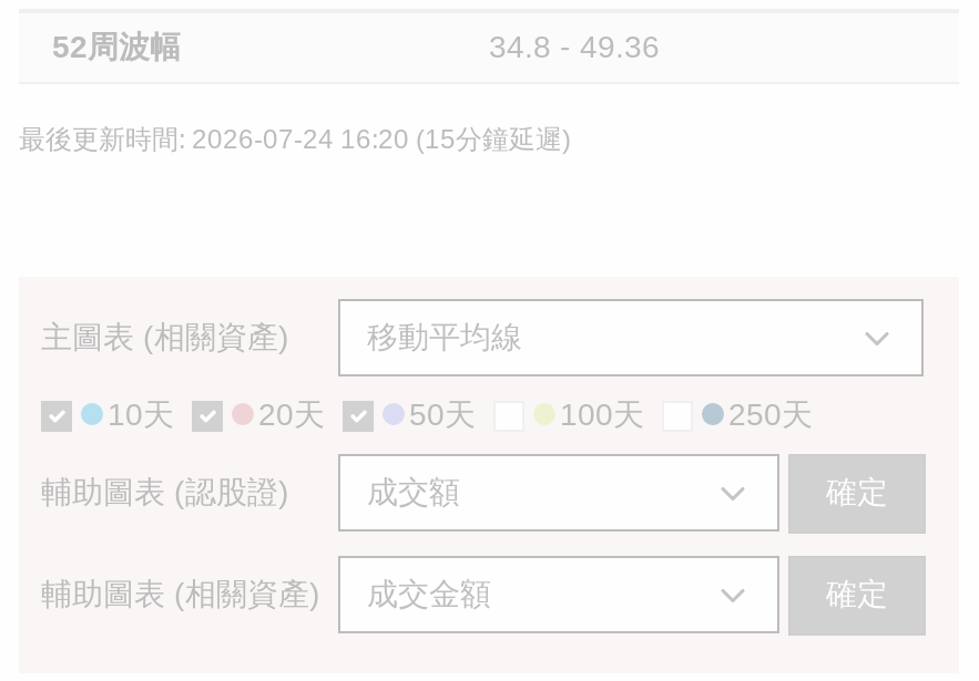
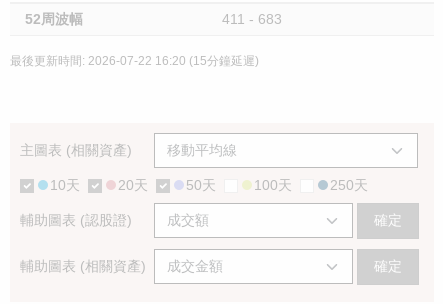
[489,29,660,64] 34.8 - 49.36 -> [222,11,282,27] 411 - 683
[19,124,571,155] 最後更新時間: 2026-07-24 16:20 (15分鐘延遲) -> [10,54,259,68] 最後更新時間: 2026-07-22 16:20 (15分鐘延遲)

